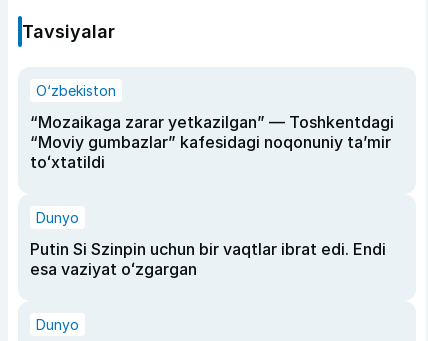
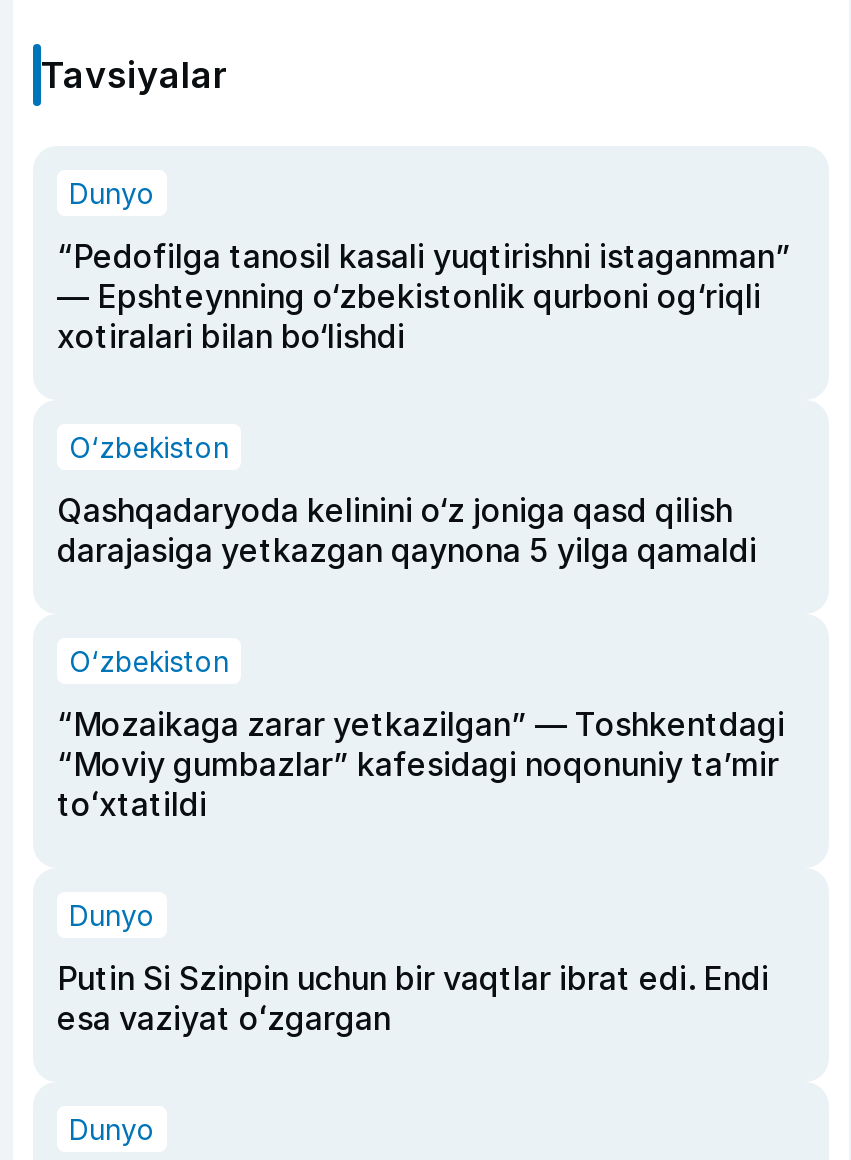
none -> [57,176,791,570] Dunyo | “Pedofilga tanosil kasali yuqtirishni istaganman” | — Epshteynning o‘zbekistonlik qurboni og‘riqli | xotiralari bilan bo‘lishdi | O‘zbekiston | Qashqadaryoda kelinini o‘z joniga qasd qilish | darajasiga yetkazgan qaynona 5 yilga qamaldi

